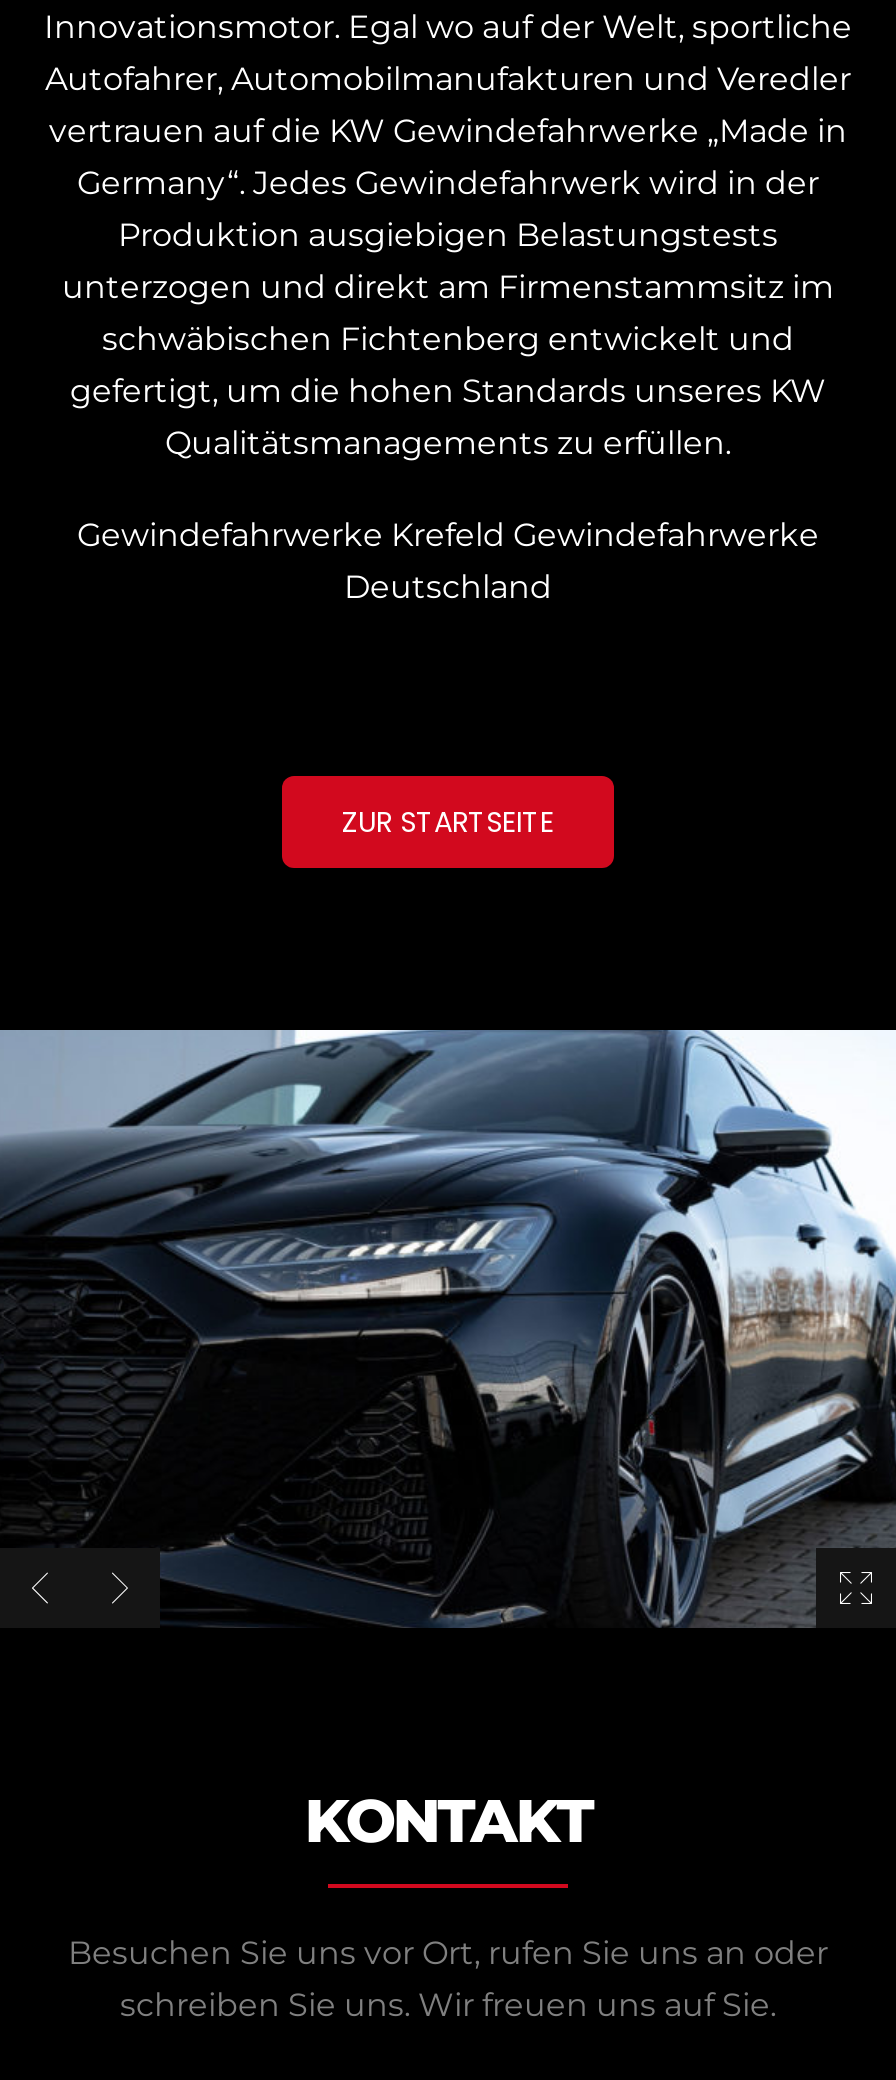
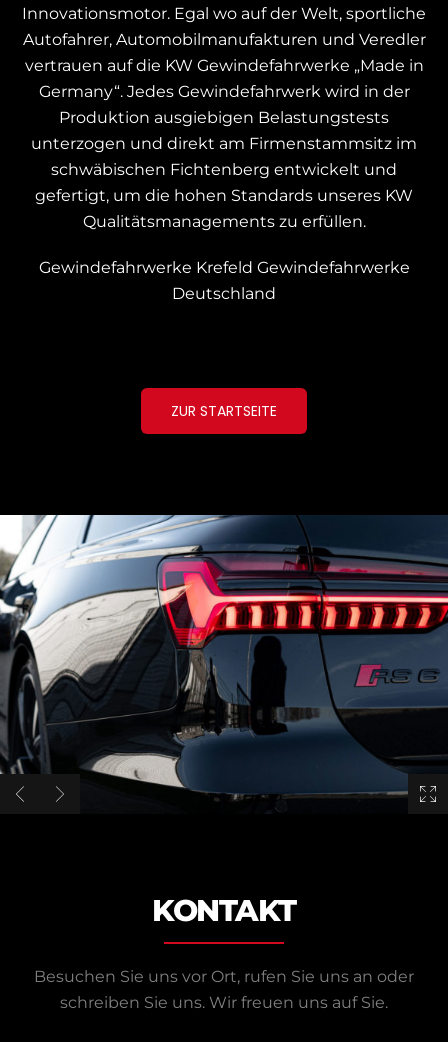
[6,1028,890,1628] [image] -> [3,514,445,813] [image]

